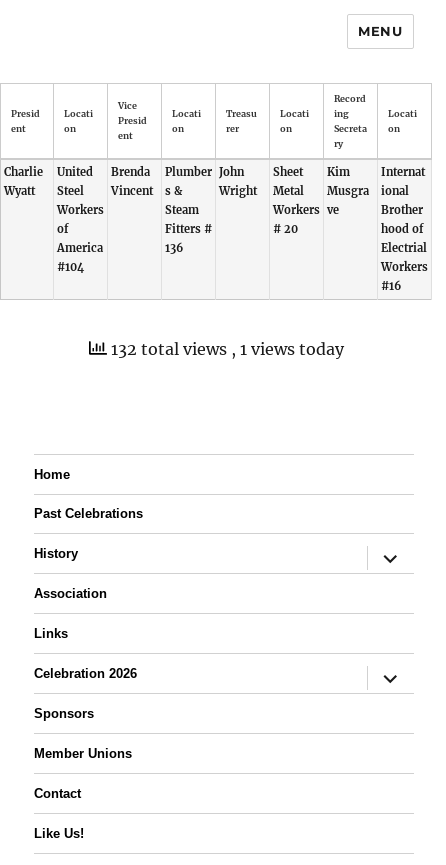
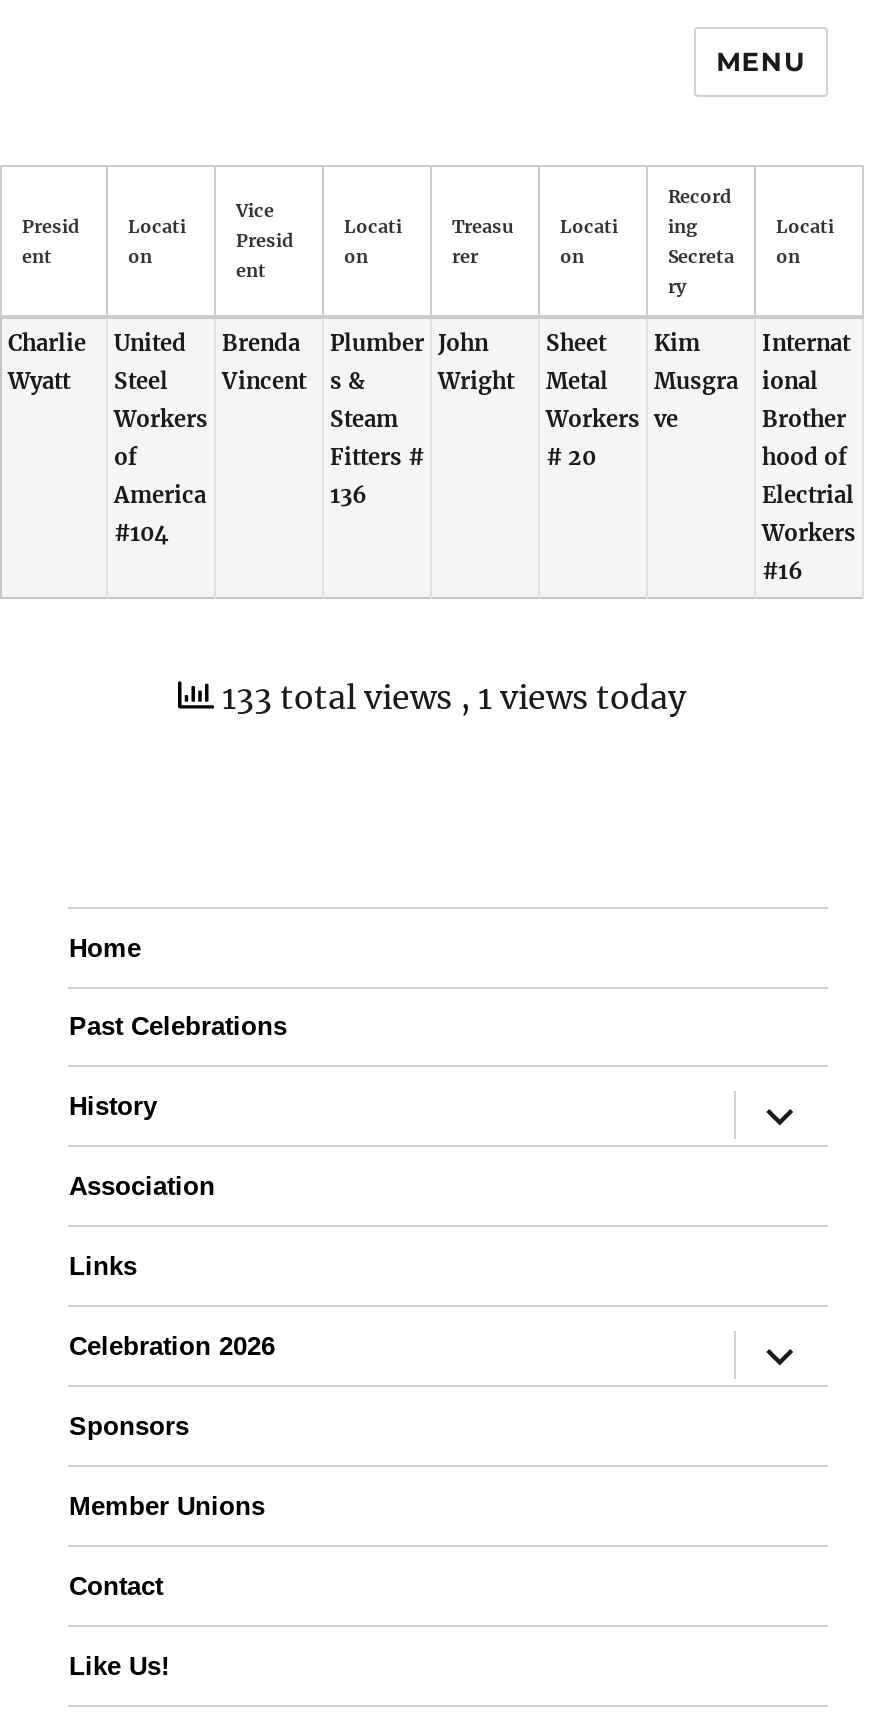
[106,339,343,359] 132 total views, 1 views today -> [214,677,686,717] 133 total views, 1 views today

